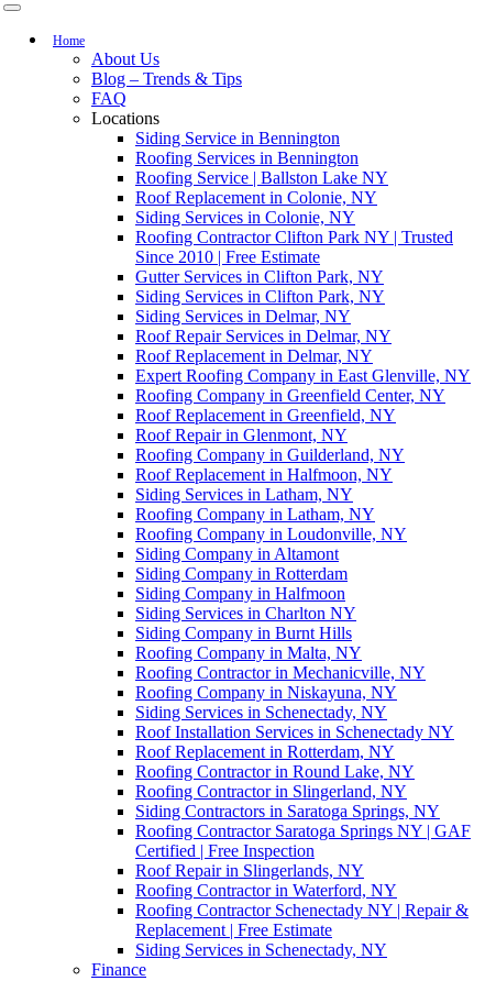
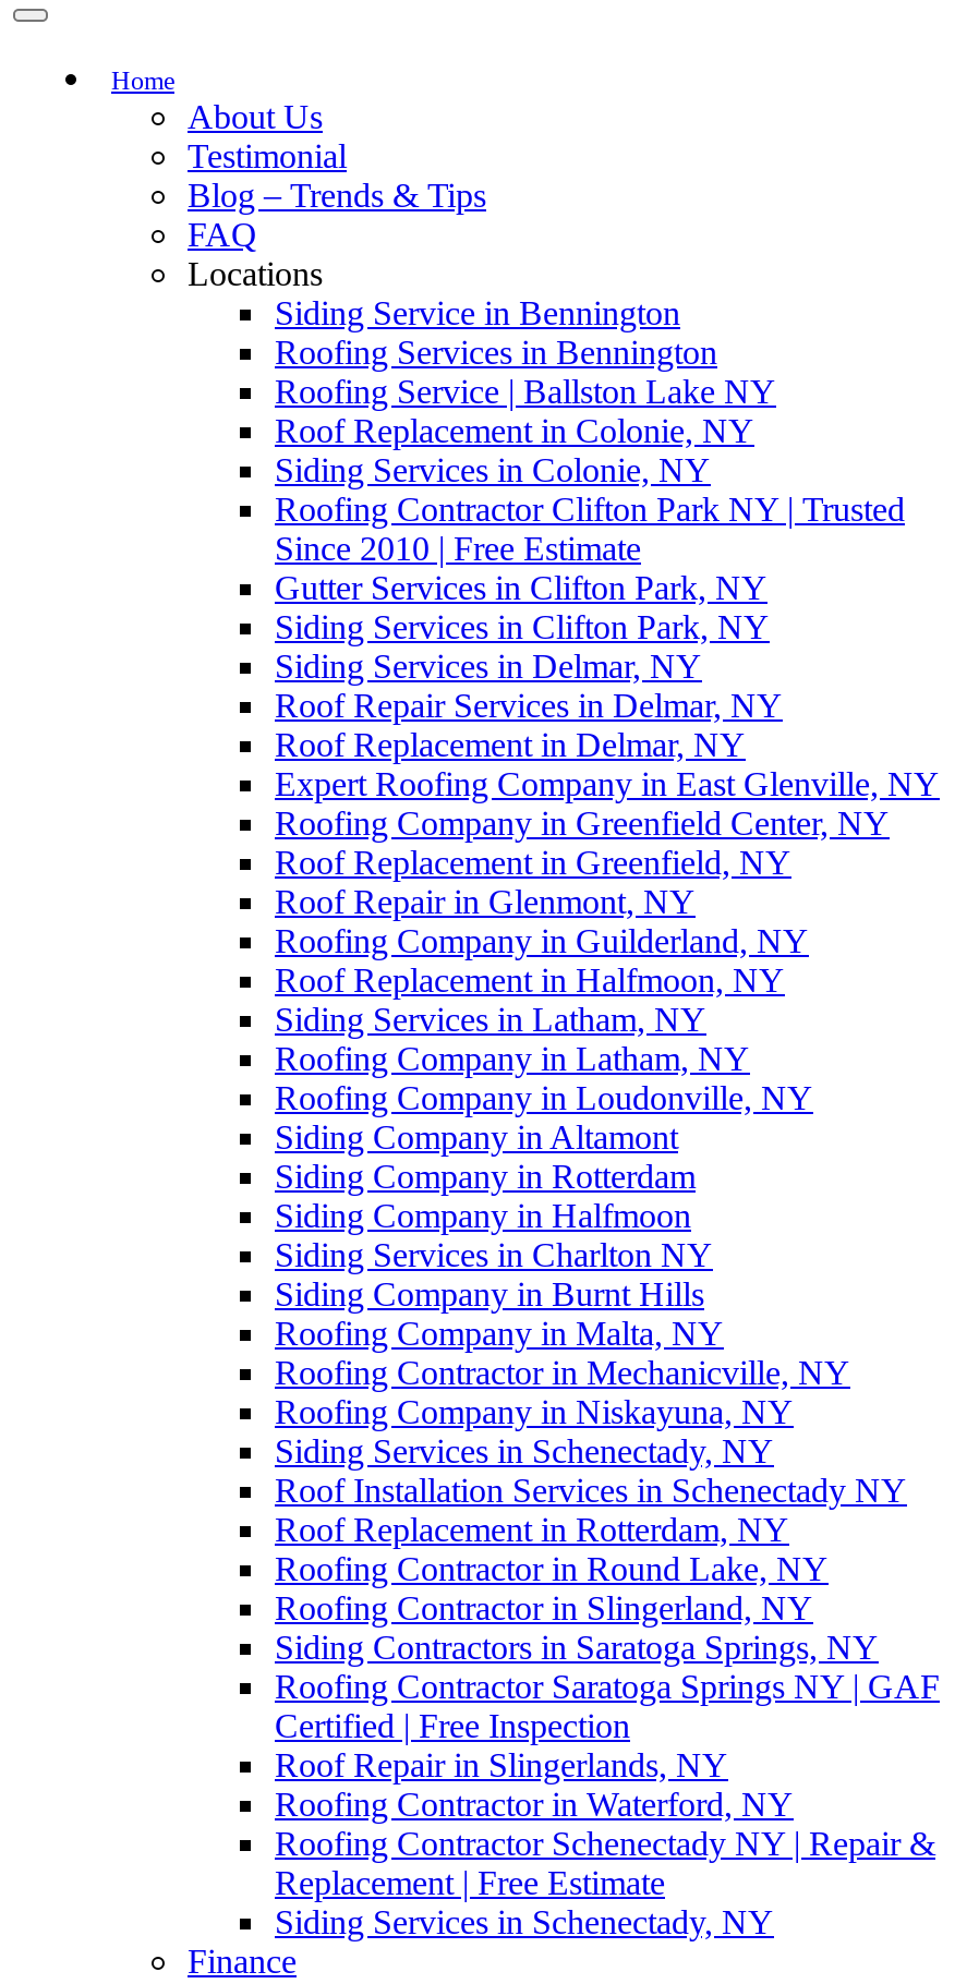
none -> [188,137,347,174] Testimonial

